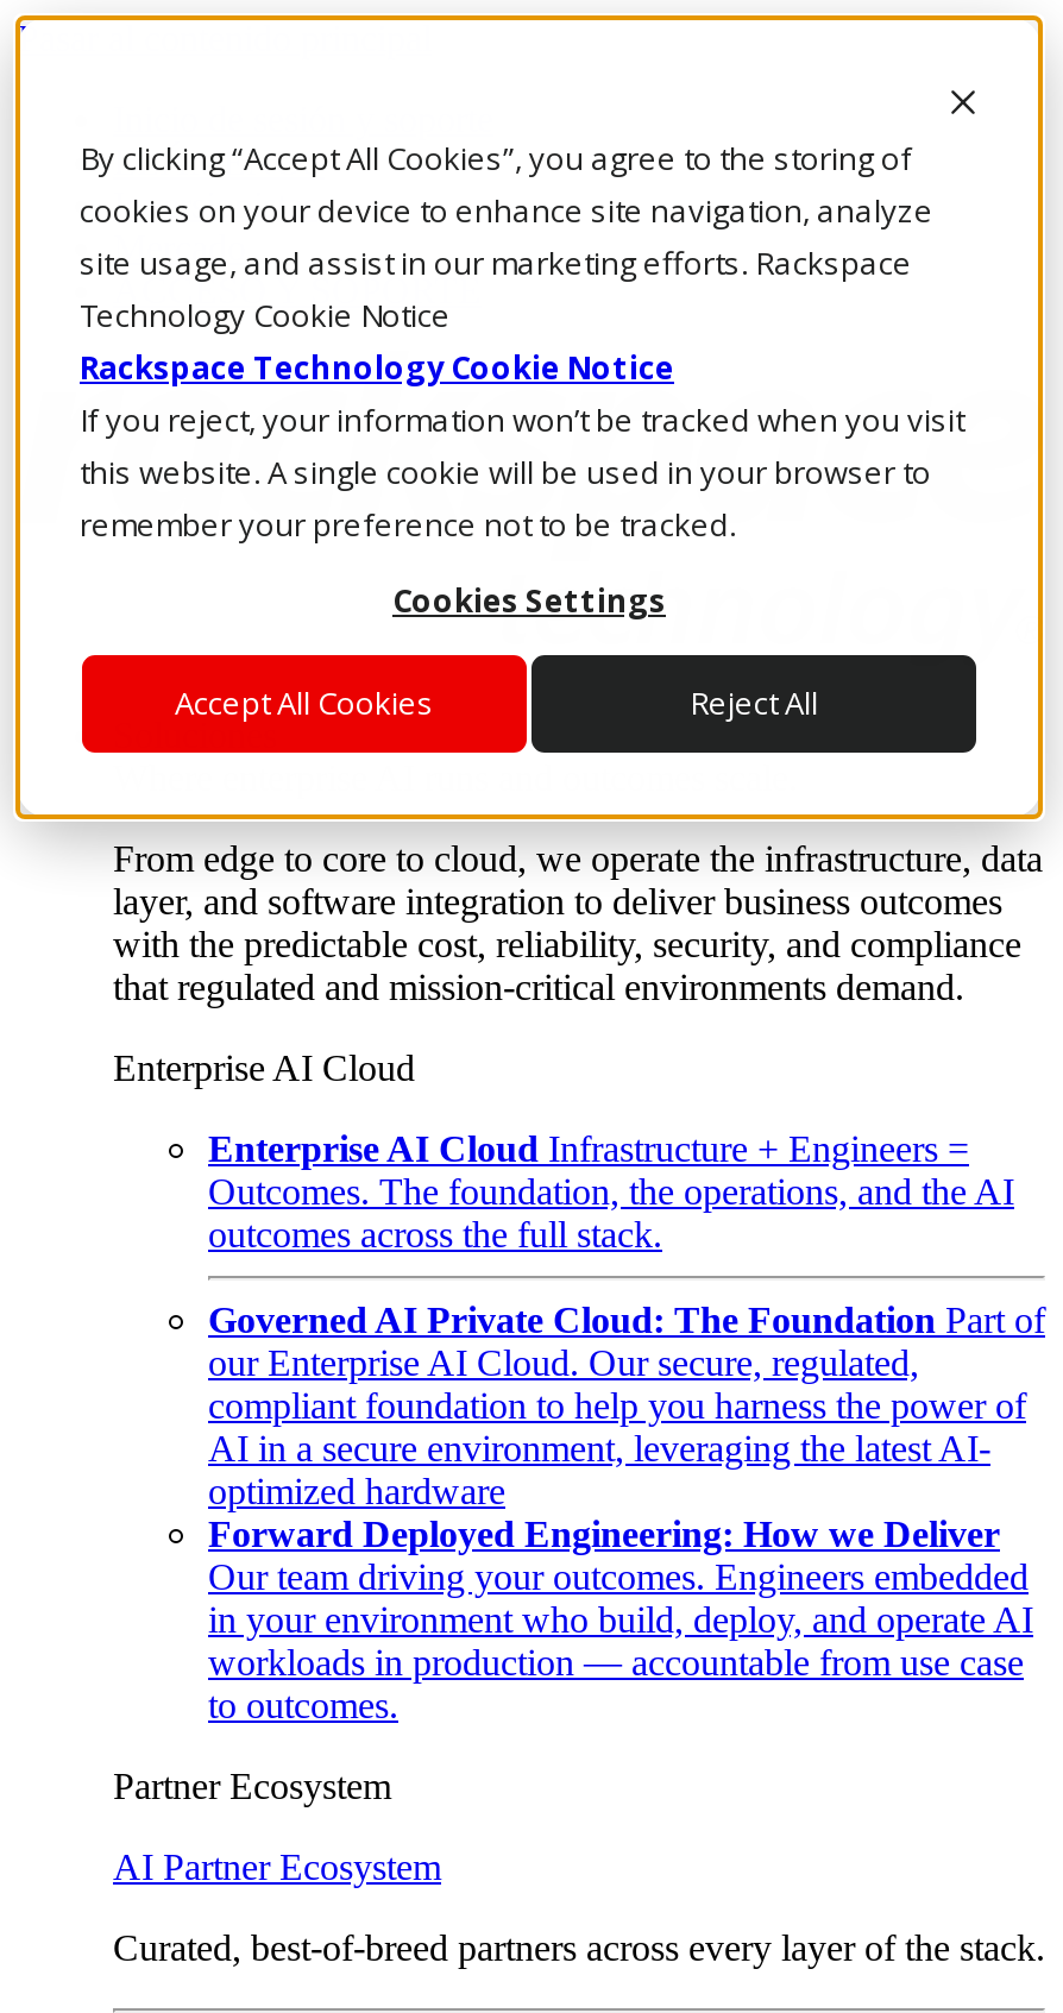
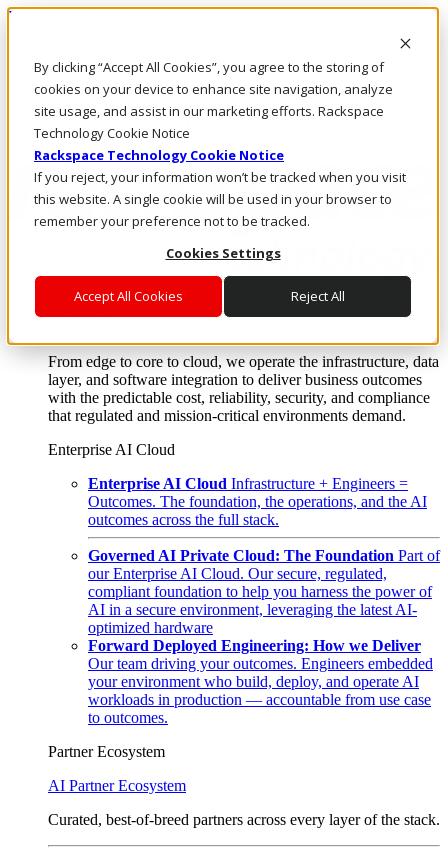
[208,1600,1033,1640] in your environment who build, deploy, and operate AI -> [88,673,419,690] your environment who build, deploy, and operate AI

